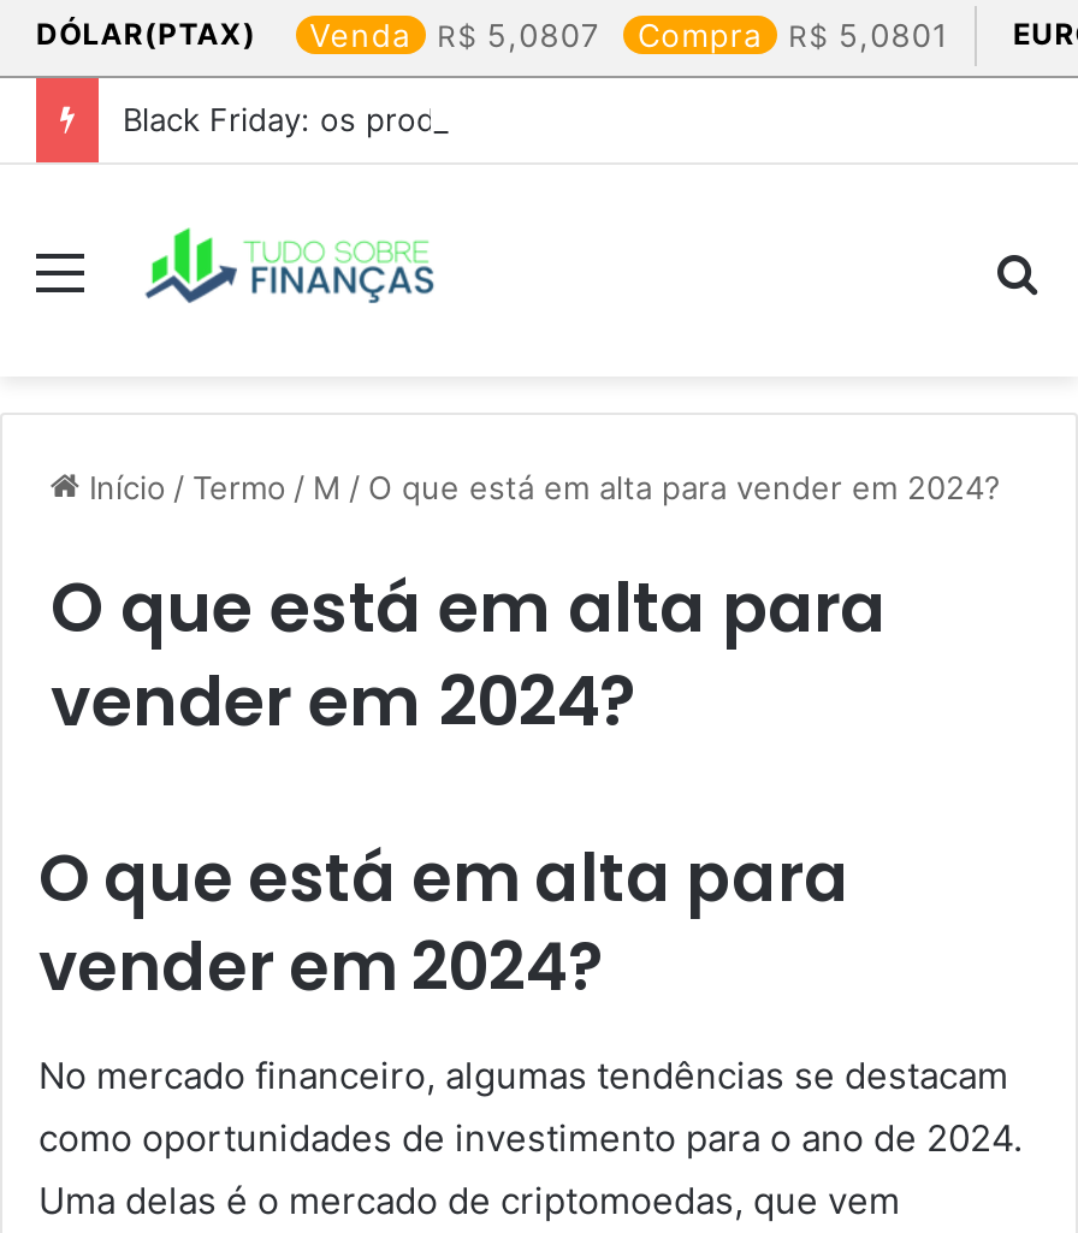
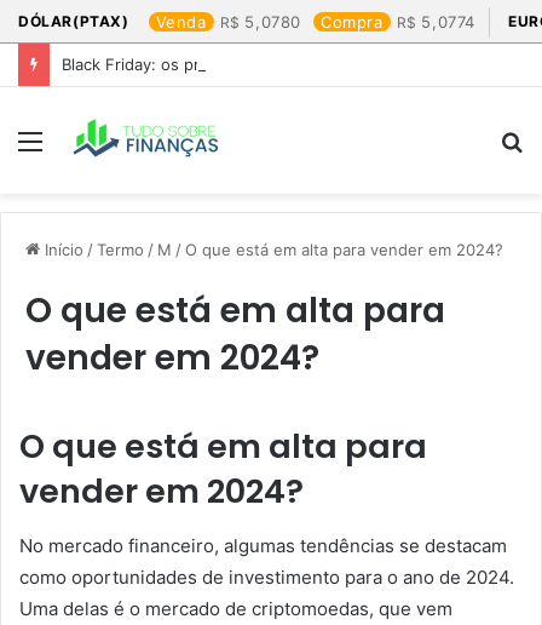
[487,16,599,54] 5,0807 -> [245,12,301,31] 5,0780
[839,16,948,54] 5,0801 -> [422,12,476,31] 5,0774

